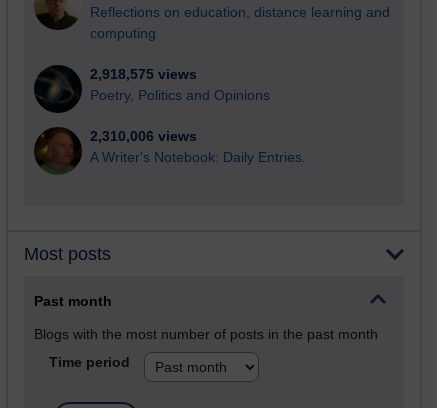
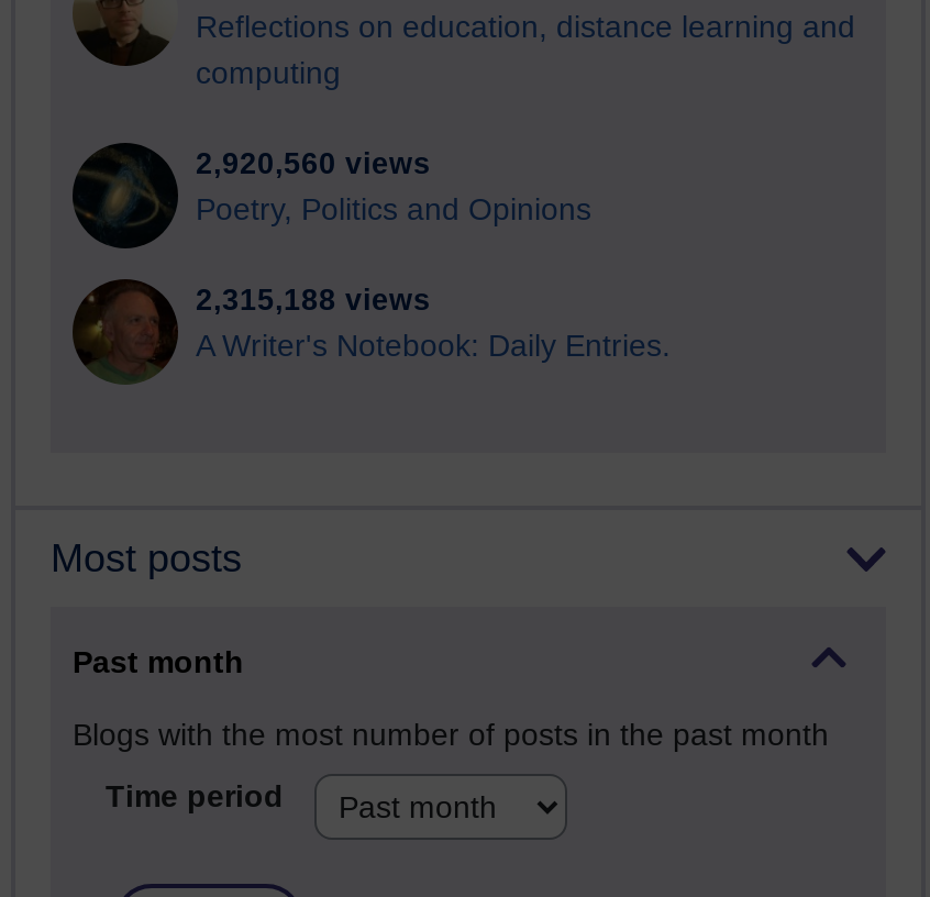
[90,67,197,82] 2,918,575 views -> [196,148,431,181] 2,920,560 views
[90,129,197,144] 2,310,006 views -> [196,284,431,317] 2,315,188 views

